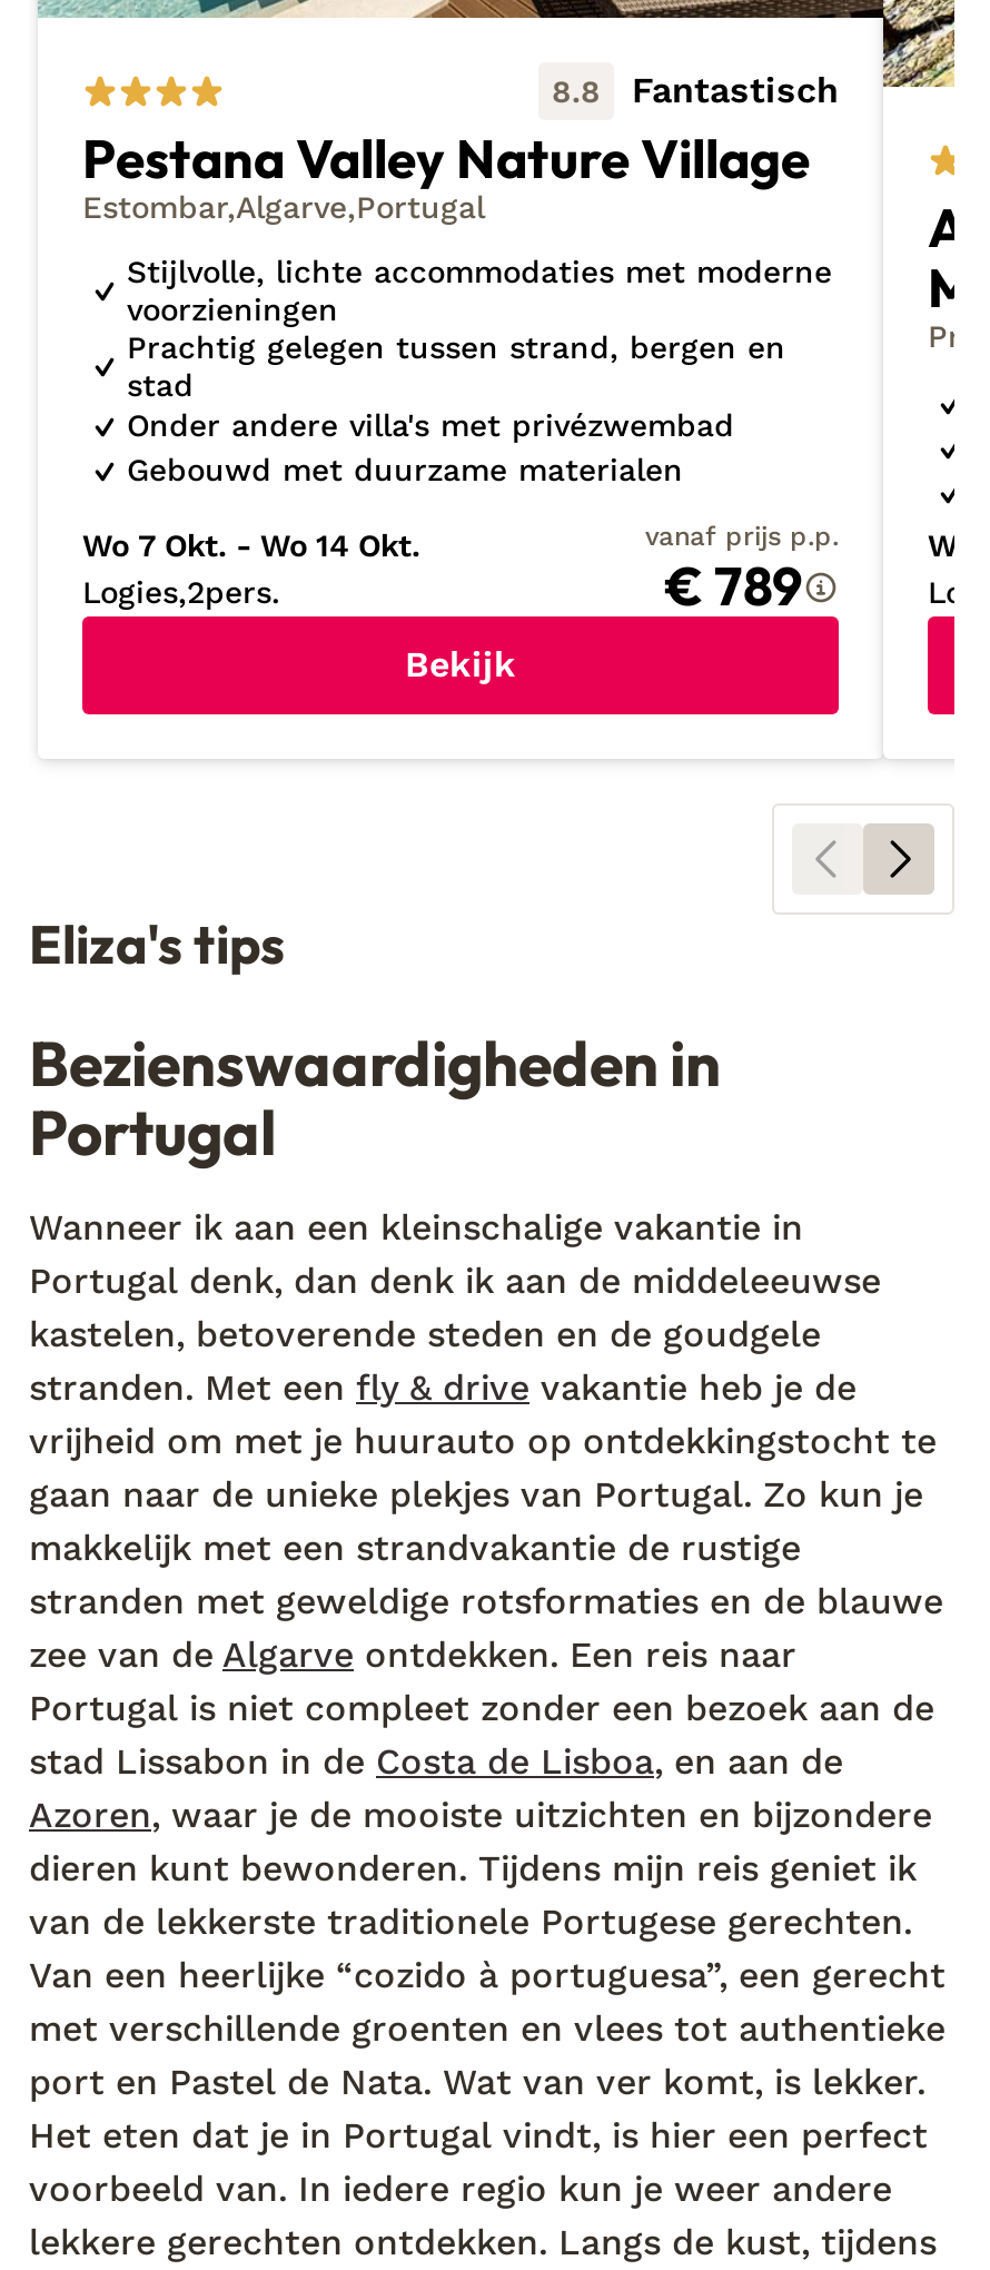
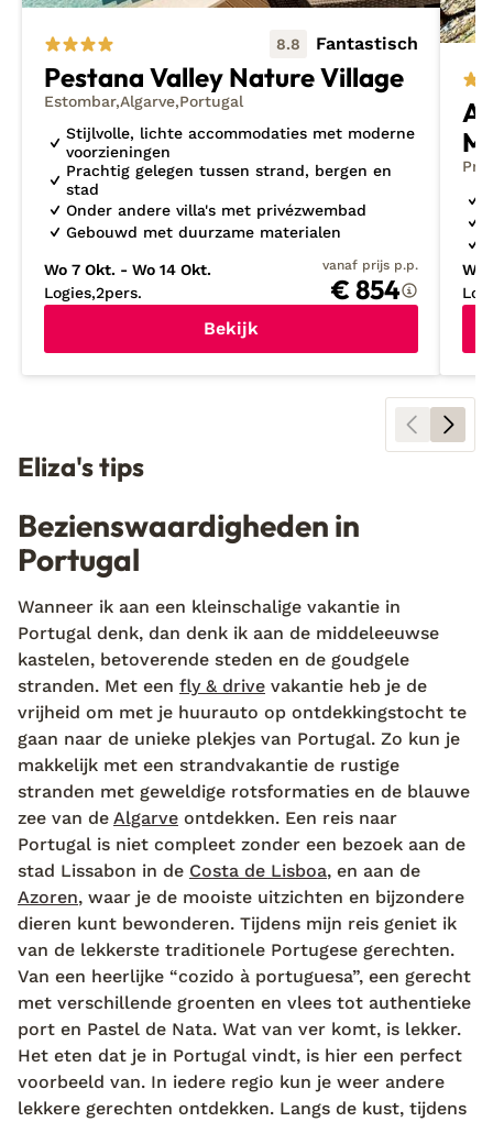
[665,551,803,618] € 789 -> [331,273,401,306] € 854

